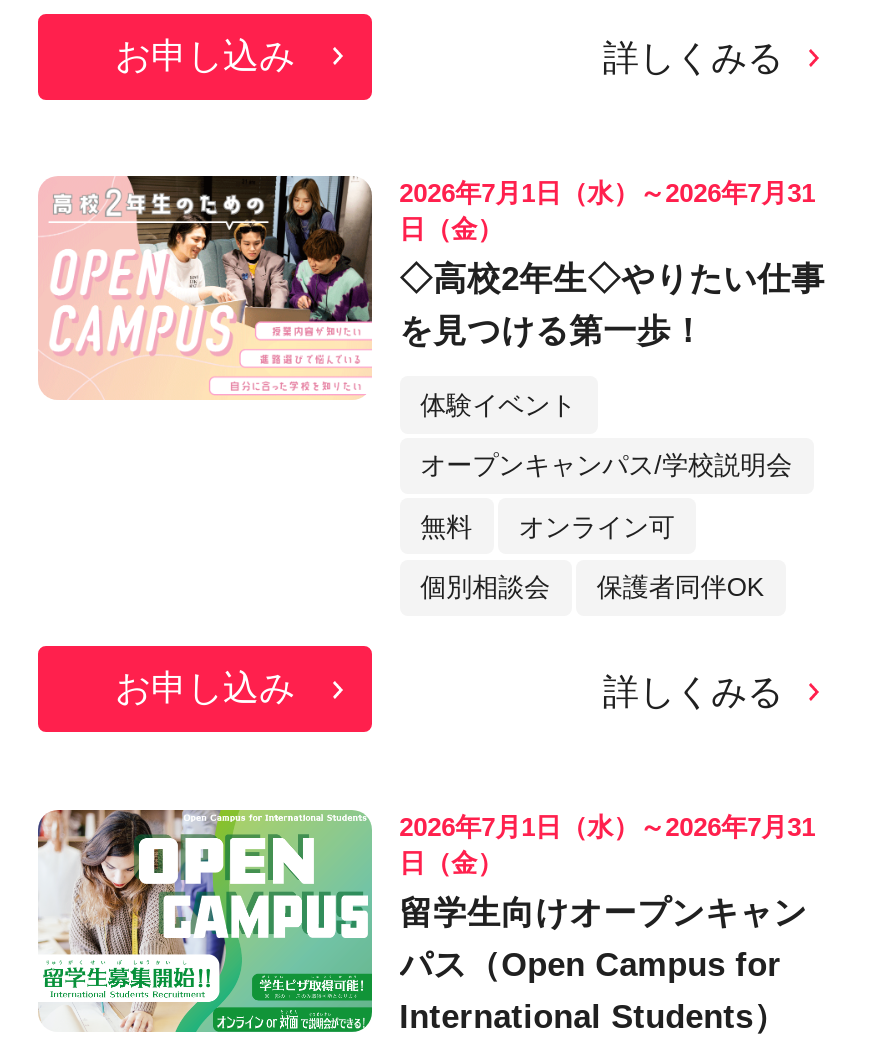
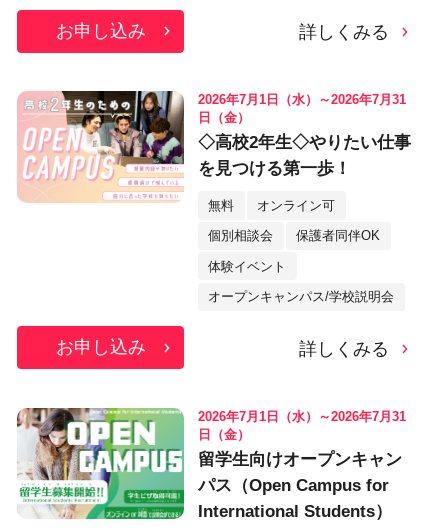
moved [420,390,792,481] -> [208,259,394,304]: 体験イベント | オープンキャンパス/学校説明会
moved [420,512,765,603] -> [208,198,380,243]: 無料 | オンライン可 | 個別相談会 | 保護者同伴OK

